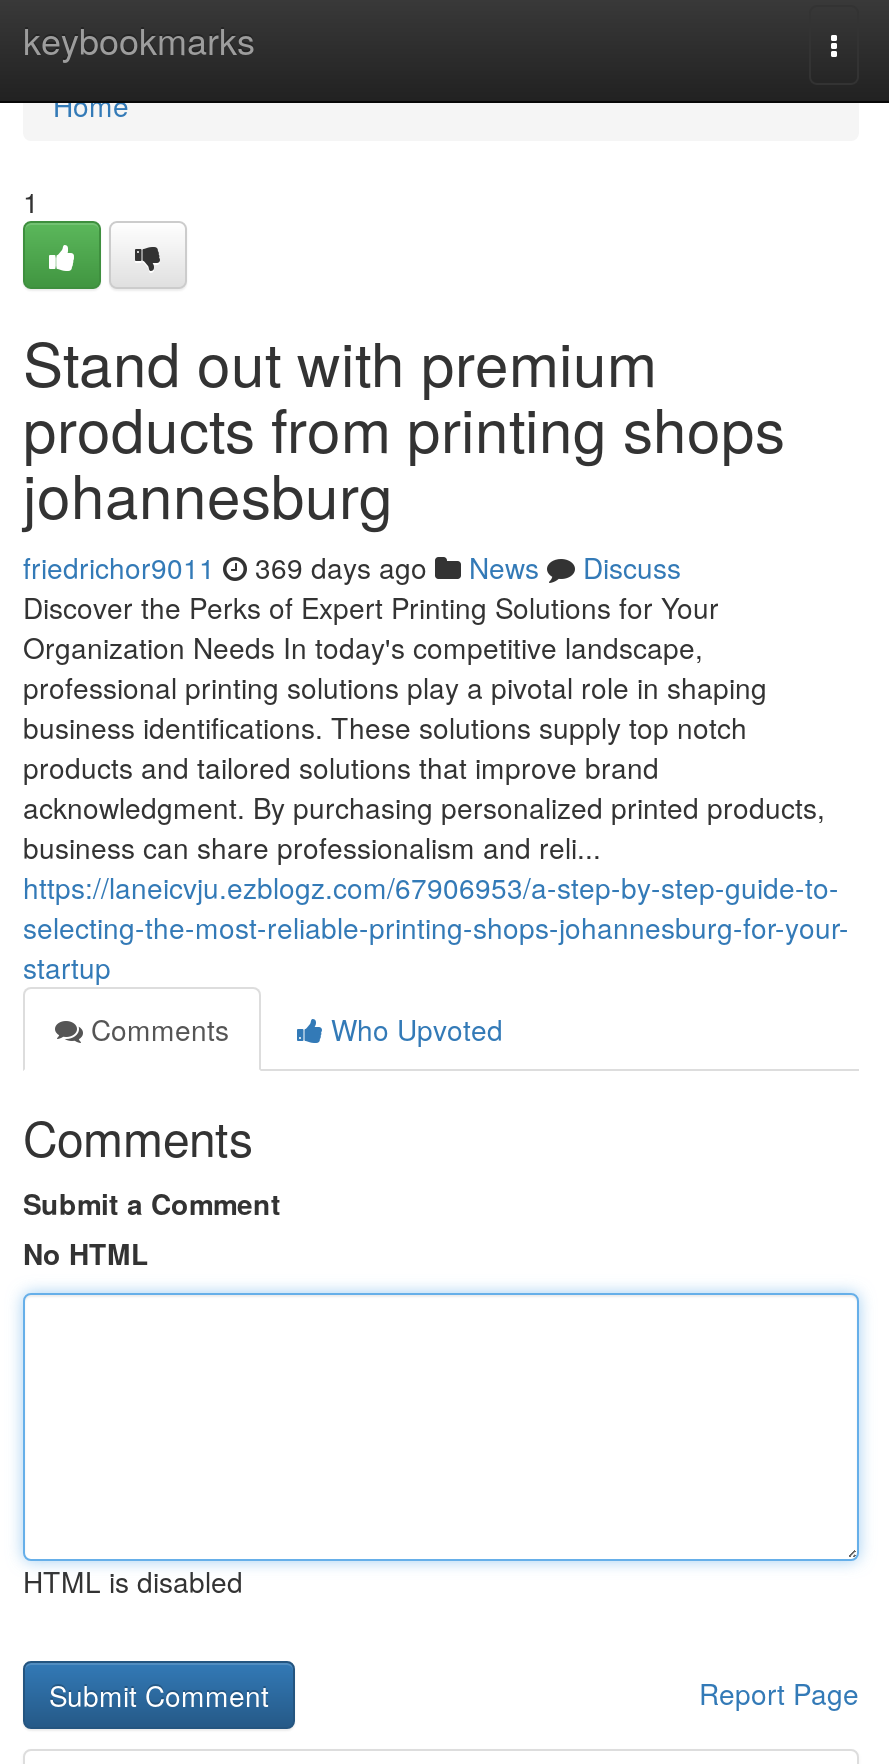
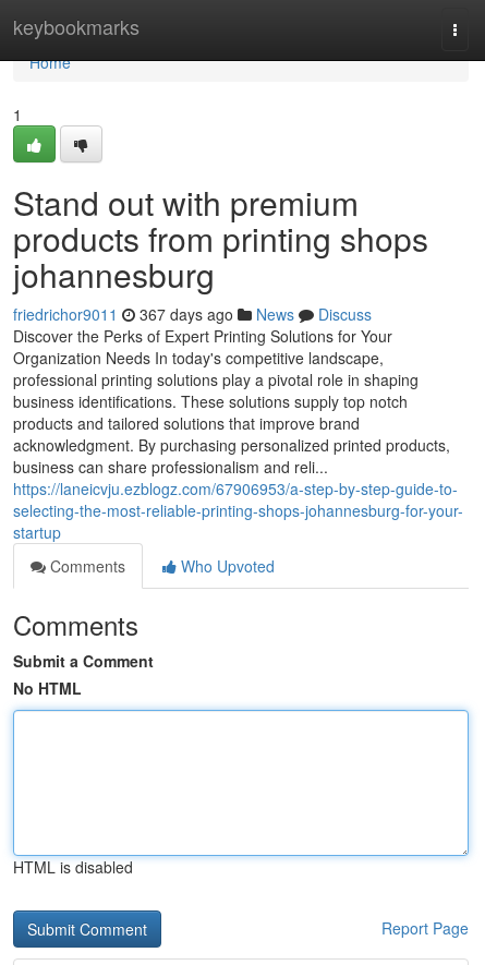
[23,547,681,587] friedrichor9011 369 days ago News Discuss -> [13,303,372,325] friedrichor9011 367 days ago News Discuss

